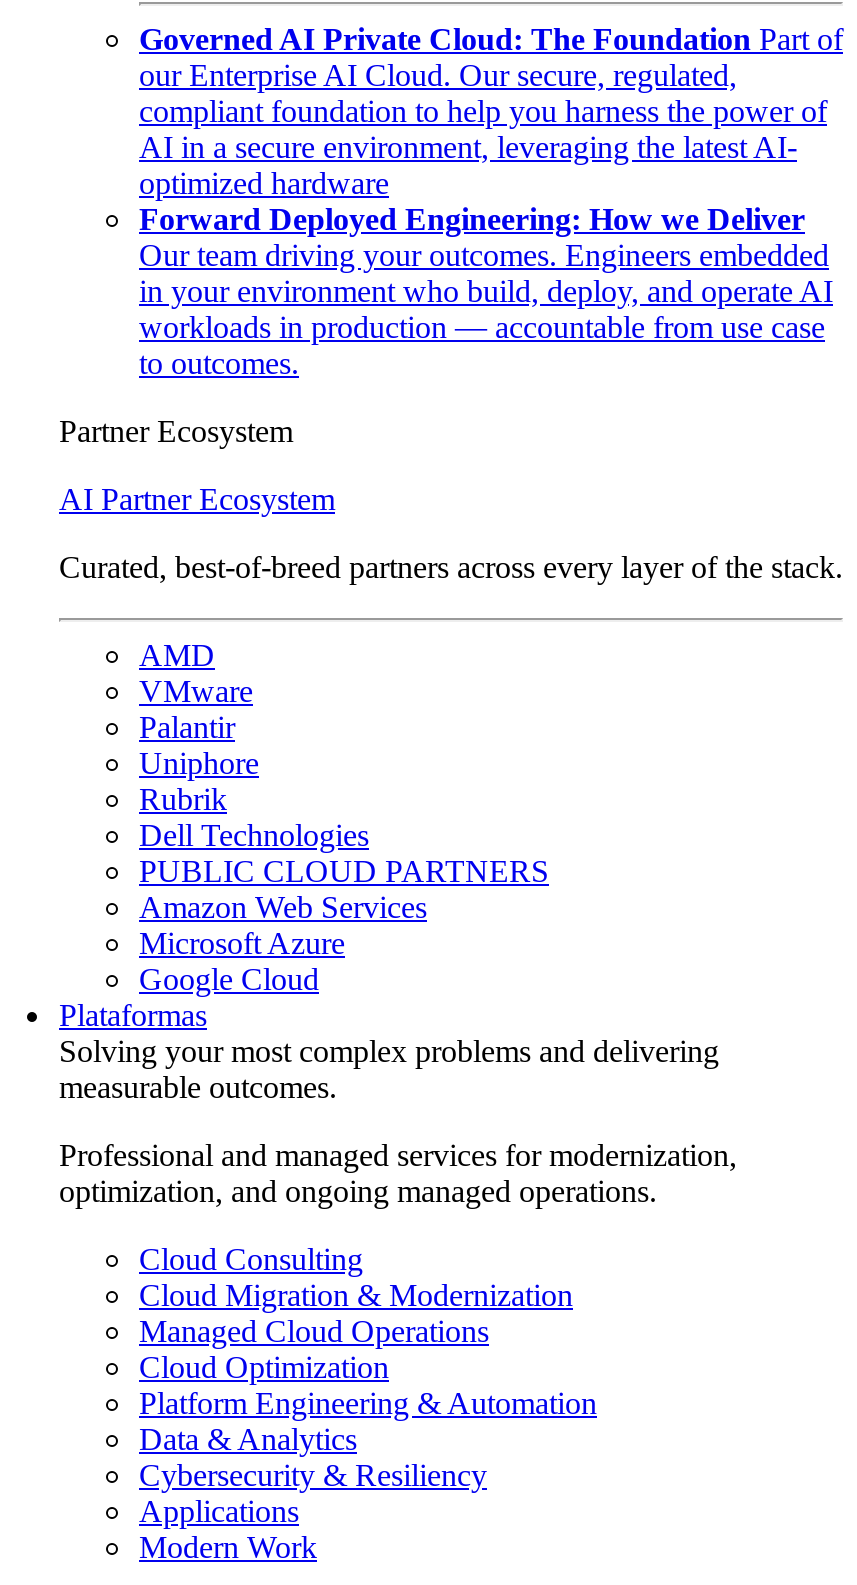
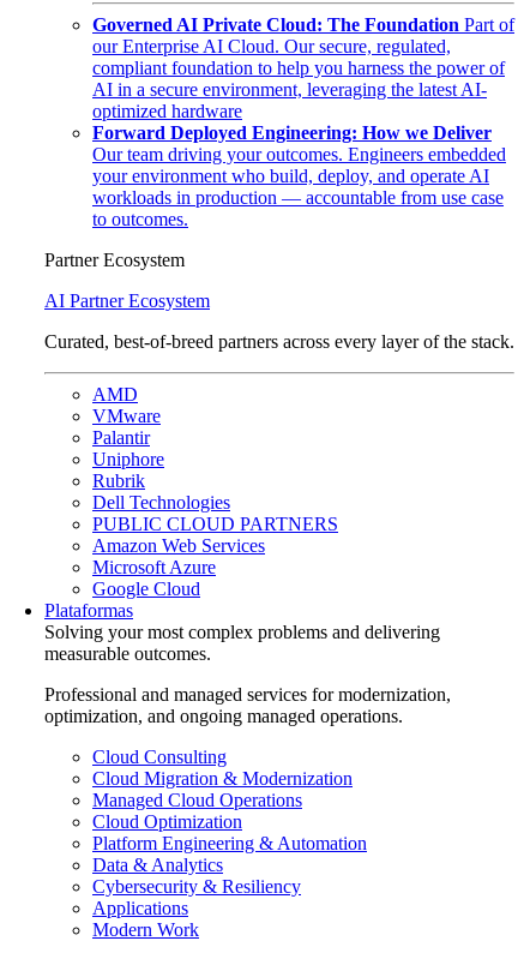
[139,274,833,308] in your environment who build, deploy, and operate AI -> [92,166,489,186] your environment who build, deploy, and operate AI

